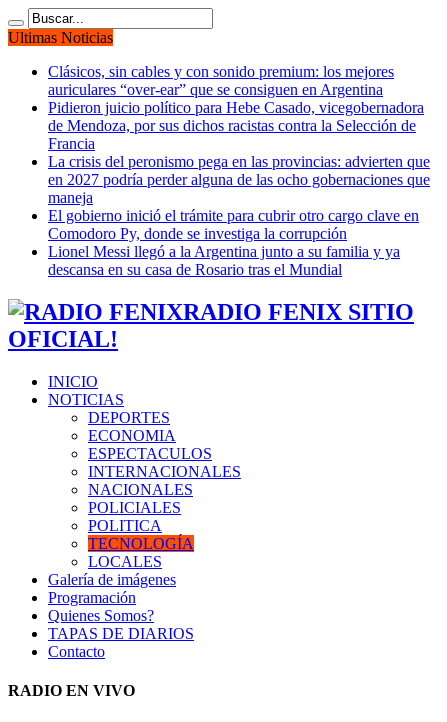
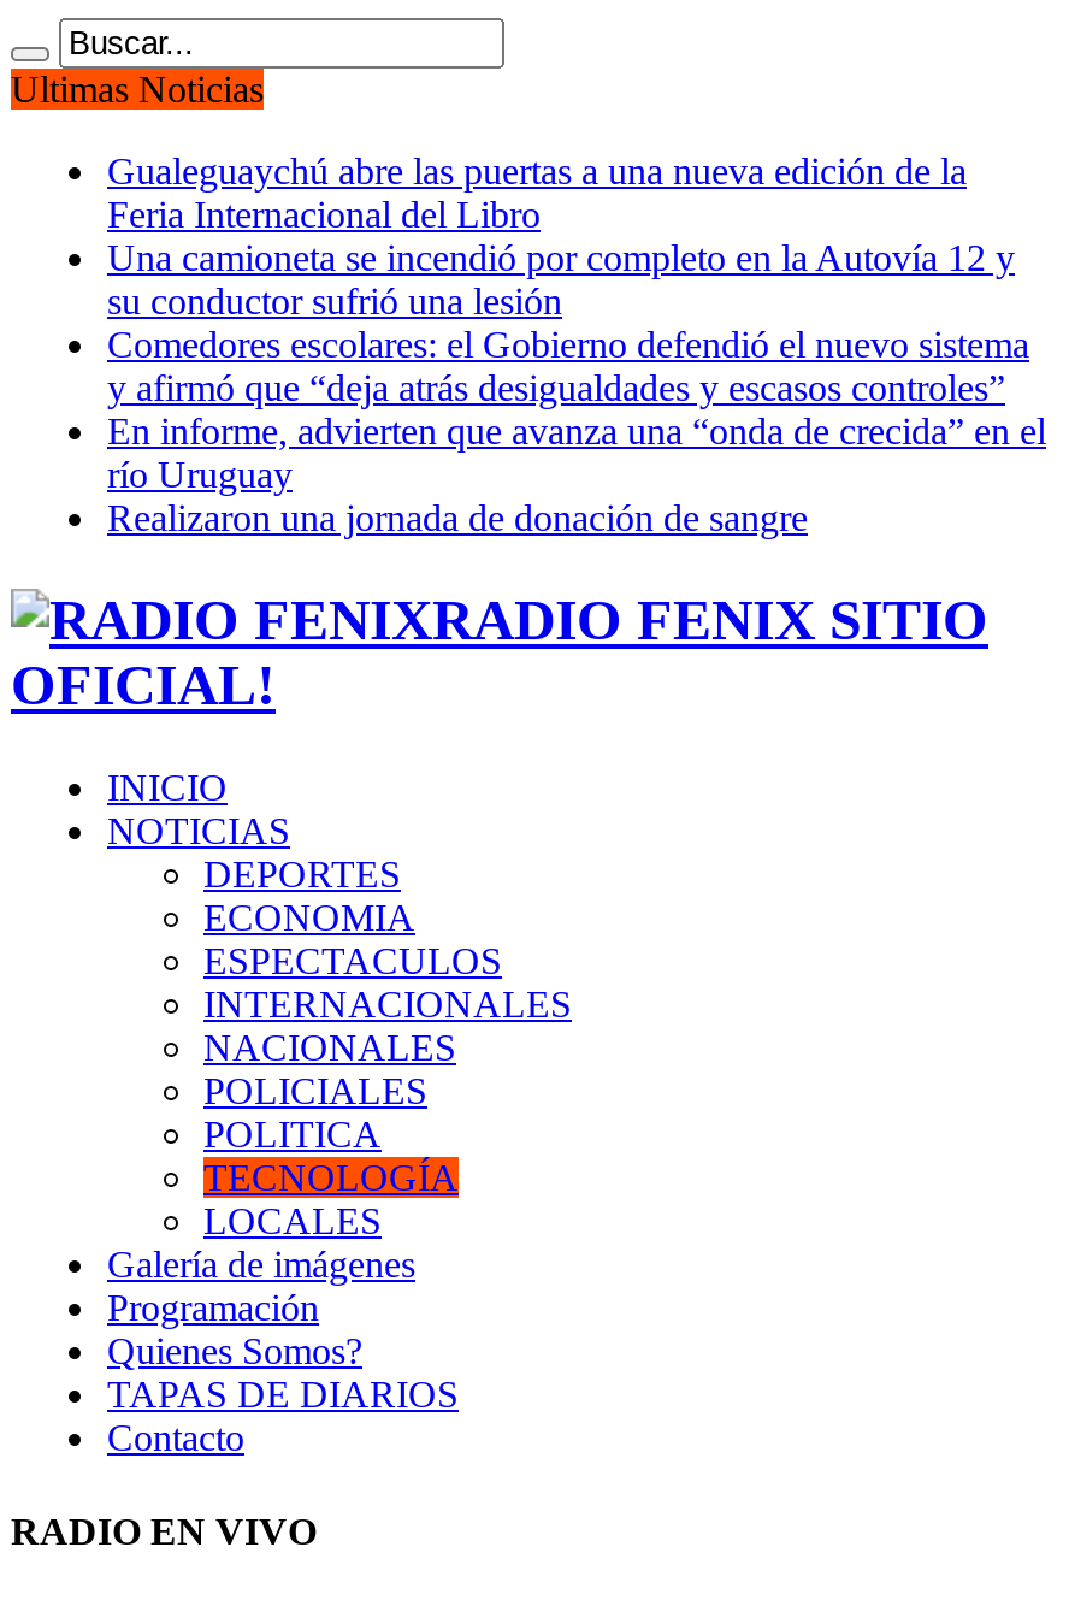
[48,63,430,278] Clásicos, sin cables y con sonido premium: los mejores | auriculares “over-ear” que se consiguen en Argentina | Pidieron juicio político para Hebe Casado, vicegobernadora | de Mendoza, por sus dichos racistas contra la Selección de | Francia | La crisis del peronismo pega en las provincias: advierten que | en 2027 podría perder alguna de las ocho gobernaciones que | maneja | El gobierno inició el trámite para cubrir otro cargo clave en | Comodoro Py, donde se investiga la corrupción | Lionel Messi llegó a la Argentina junto a su familia y ya | descansa en su casa de Rosario tras el Mundial -> [107,150,1046,538] Gualeguaychú abre las puertas a una nueva edición de la | Feria Internacional del Libro | Una camioneta se incendió por completo en la Autovía 12 y | su conductor sufrió una lesión | Comedores escolares: el Gobierno defendió el nuevo sistema | y afirmó que “deja atrás desigualdades y escasos controles” | En informe, advierten que avanza una “onda de crecida” en el | río Uruguay | Realizaron una jornada de donación de sangre

